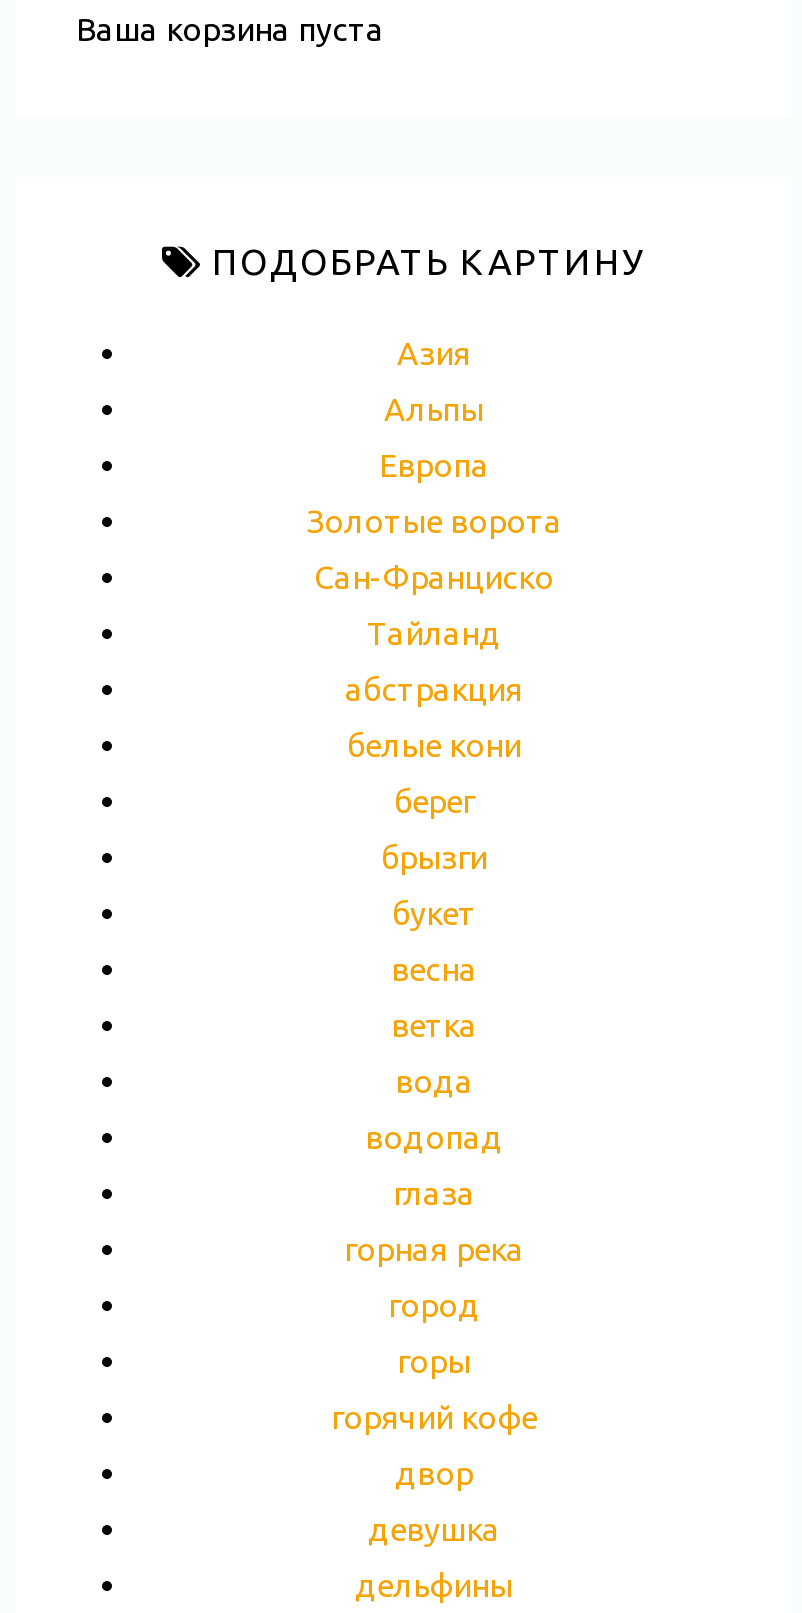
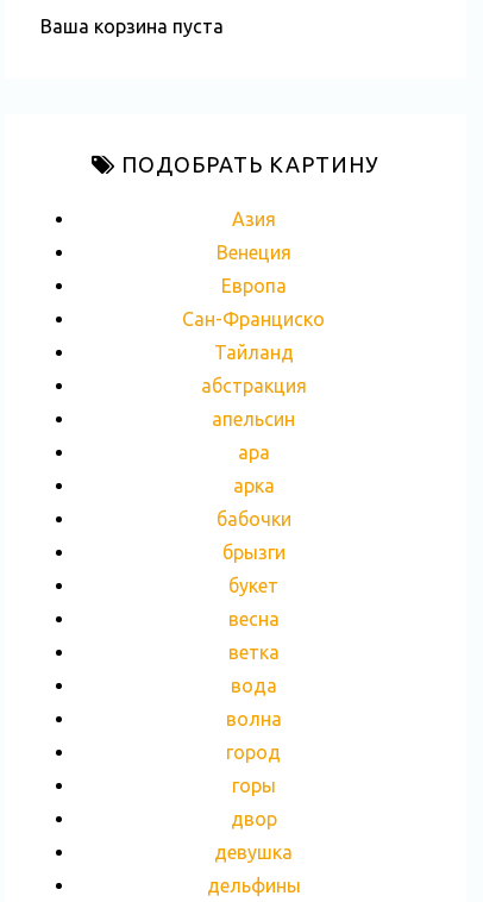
[384,392,484,428] Альпы -> [216,242,291,263] Венеция
[306,504,562,540] Золотые ворота -> none
[347,728,521,820] белые кони | берег -> [212,409,295,530] апельсин | ара | арка | бабочки
moved [381,840,487,1100] -> [222,542,285,697]: брызги | букет | весна | ветка | вода
[344,1120,524,1268] водопад | глаза | горная река -> [225,709,281,730] волна
[331,1400,537,1436] горячий кофе -> none

